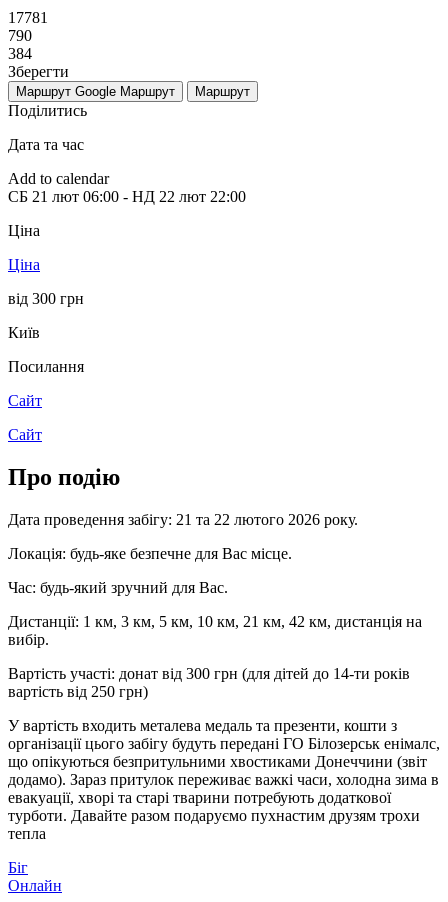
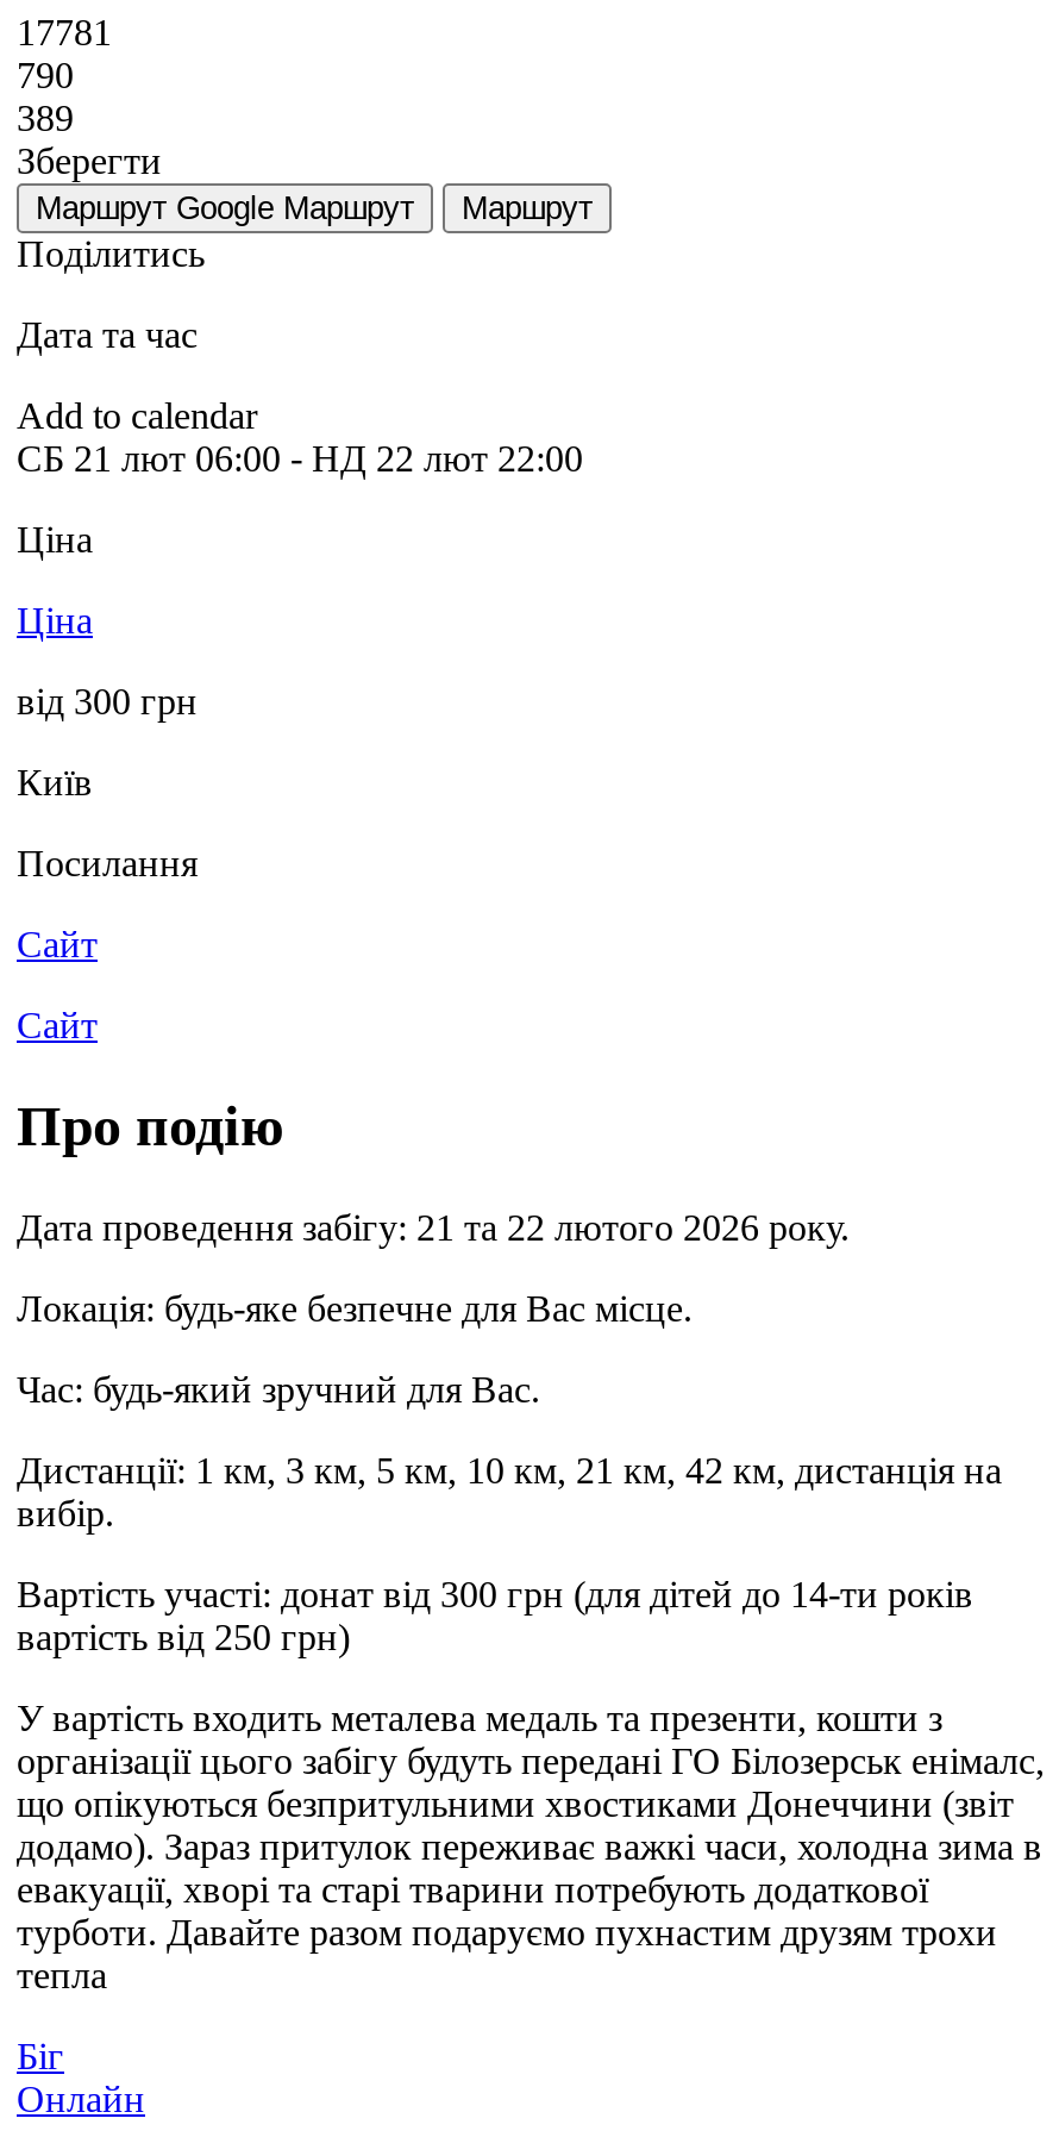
[8,45,32,62] 384 -> [17,97,74,138] 389

